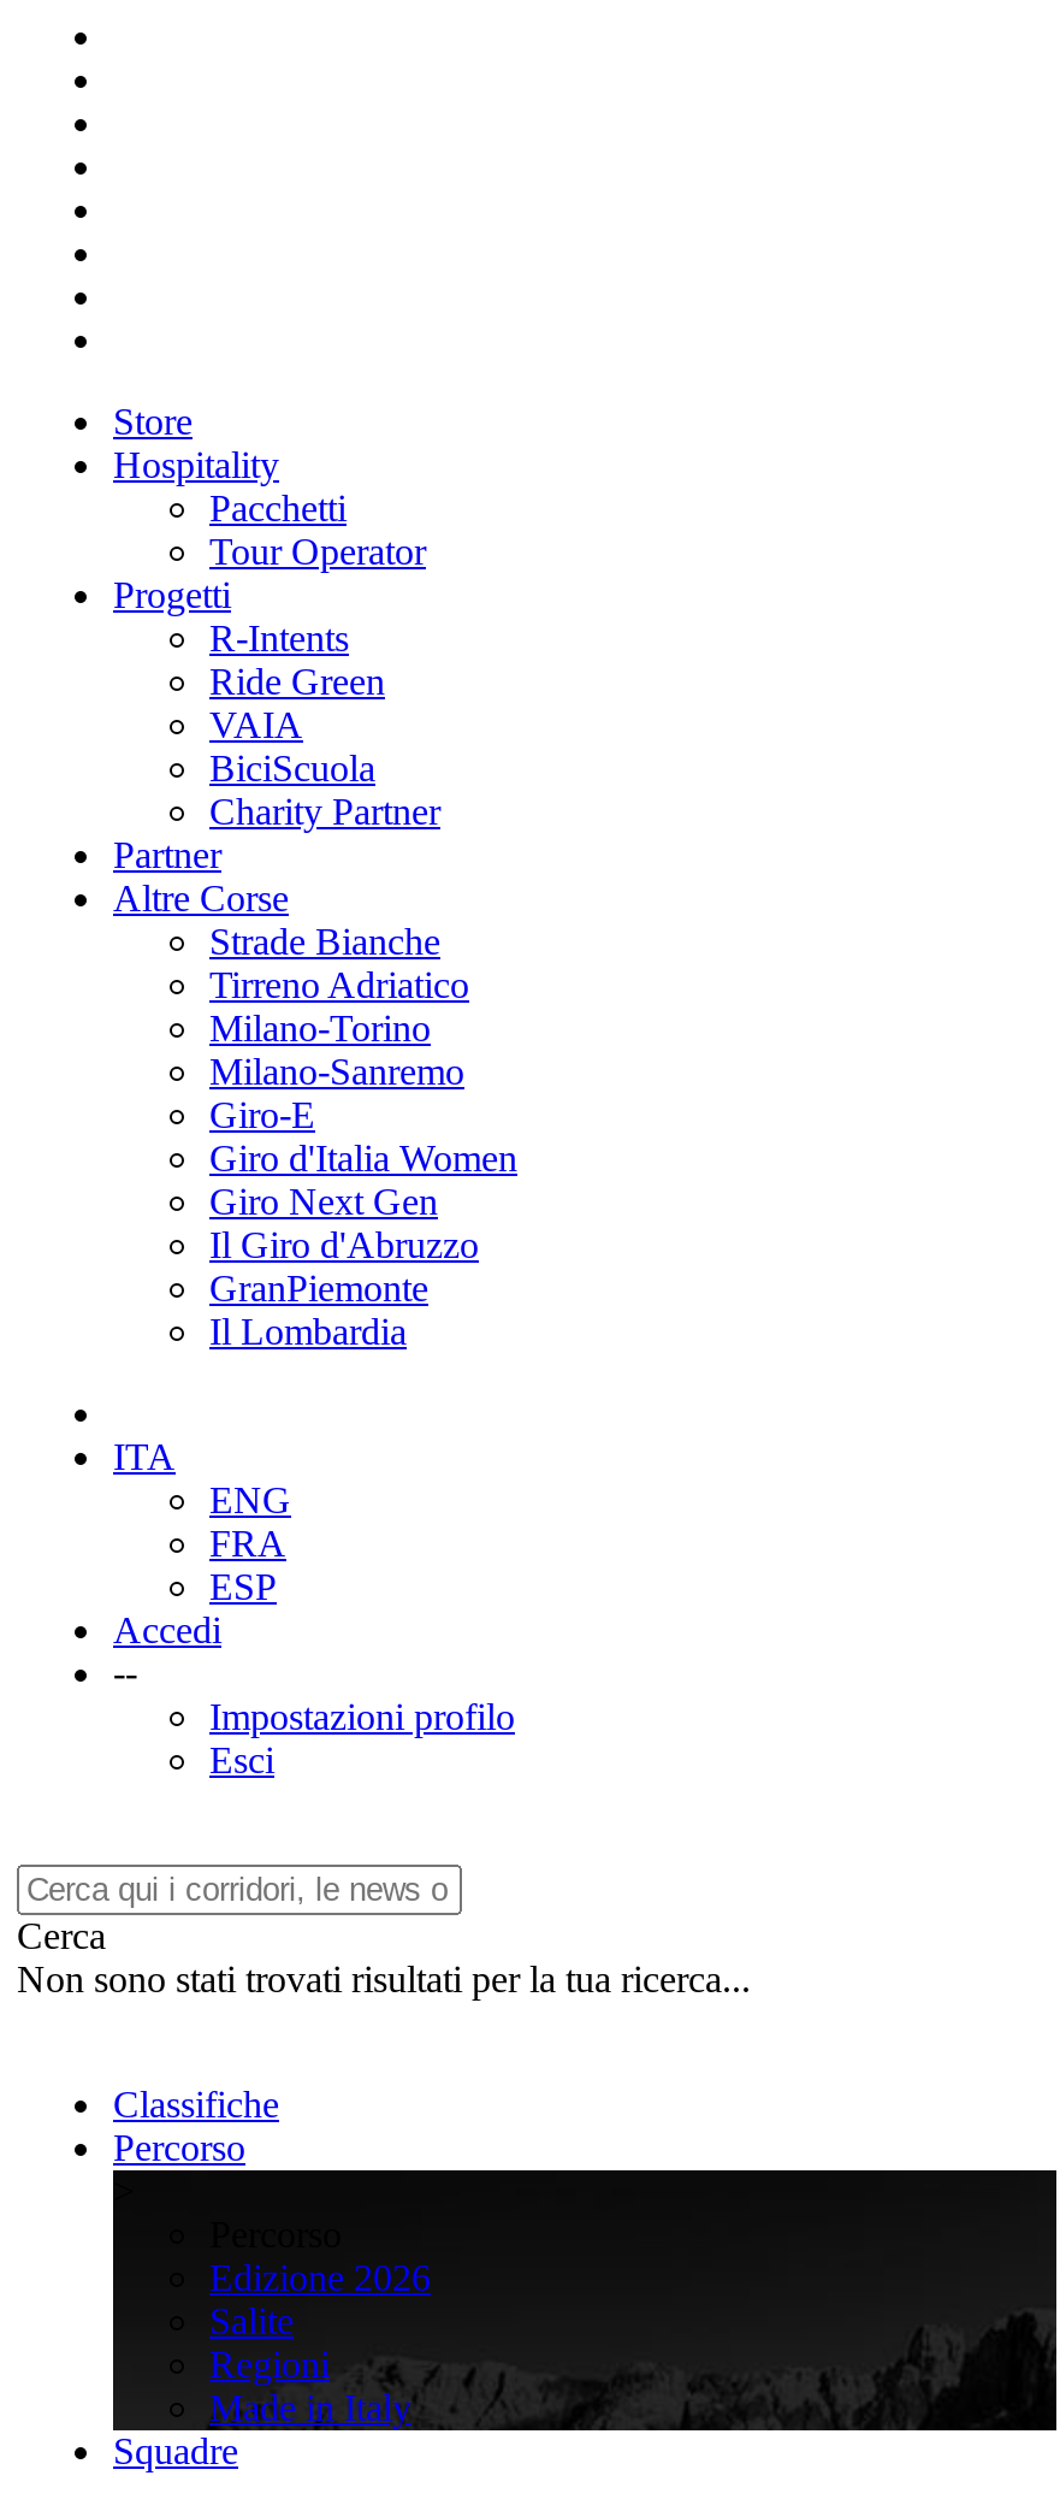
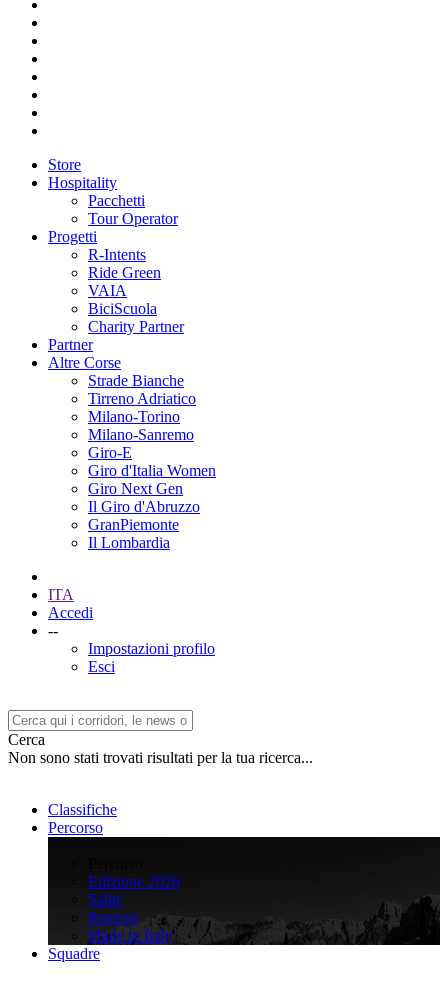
[209,1479,291,1607] ENG | FRA | ESP -> none

